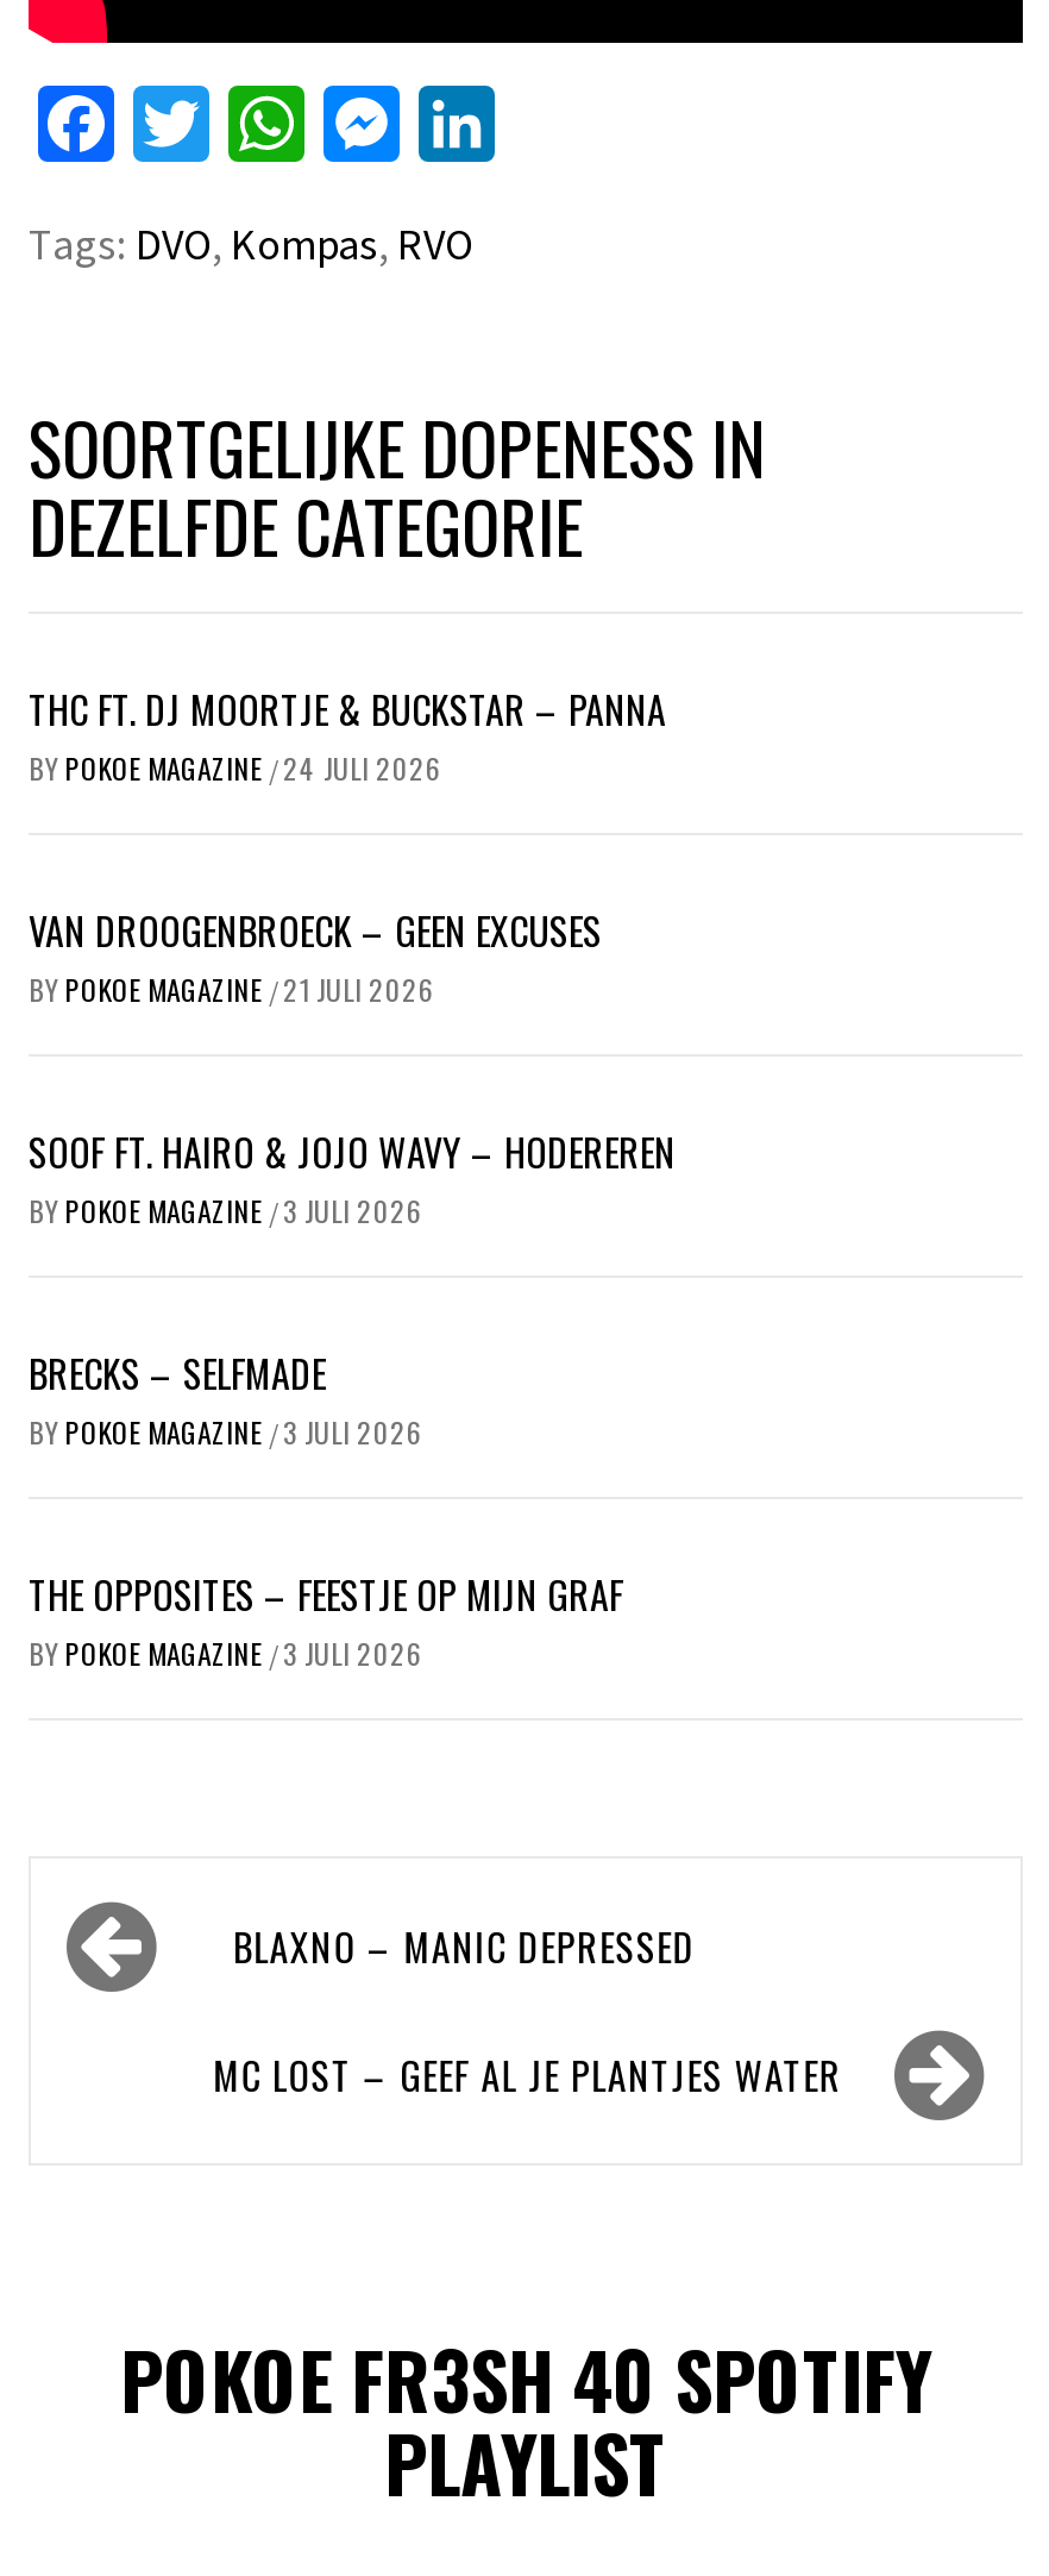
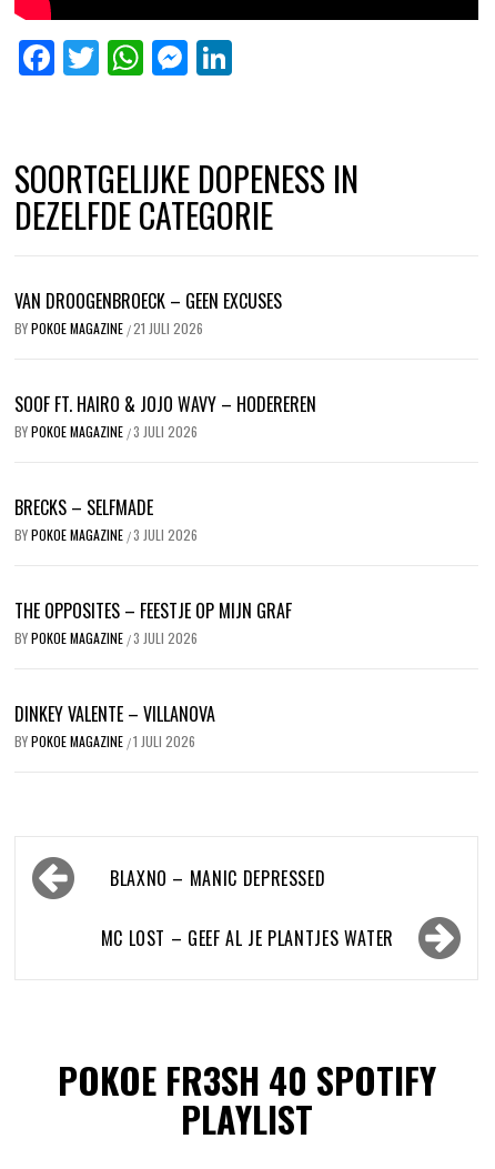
[29,217,473,271] Tags: DVO, Kompas, RVO -> none
[29,681,666,788] THC FT. DJ MOORTJE & BUCKSTAR – PANNA | BY POKOE MAGAZINE / 24 JULI 2026 -> none
moved [29,902,676,1673] -> [14,288,316,647]: VAN DROOGENBROECK – GEEN EXCUSES | BY POKOE MAGAZINE / 21 JULI 2026 | SOOF FT. HAIRO & JOJO WAVY – HODEREREN | BY POKOE MAGAZINE / 3 JULI 2026 | BRECKS – SELFMADE | BY POKOE MAGAZINE / 3 JULI 2026 | THE OPPOSITES – FEESTJE OP MIJN GRAF | BY POKOE MAGAZINE / 3 JULI 2026
none -> [14,701,215,750] DINKEY VALENTE – VILLANOVA | BY POKOE MAGAZINE / 1 JULI 2026

